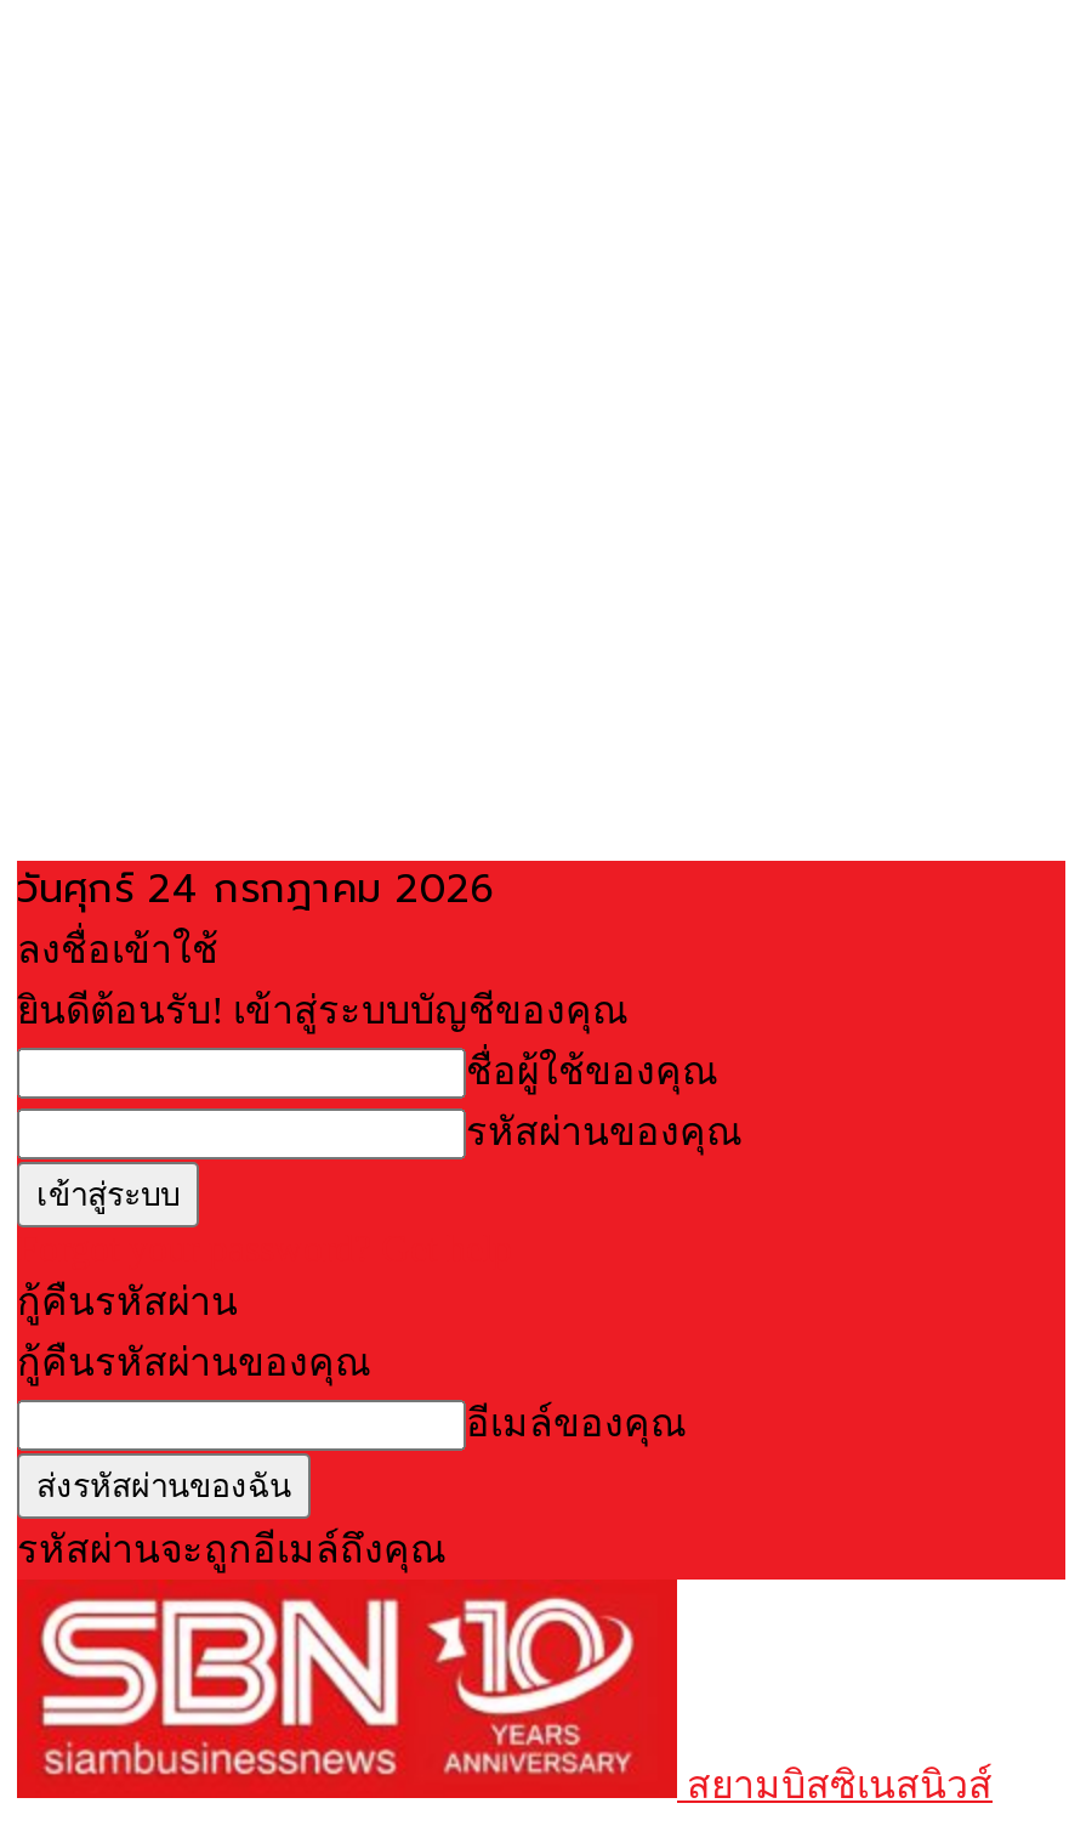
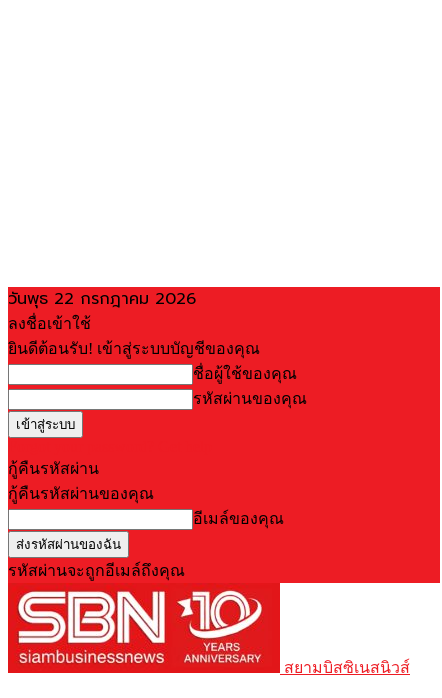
[17,861,495,919] วันศุกร์ 24 กรกฎาคม 2026 -> [8,287,196,311] วันพุธ 22 กรกฎาคม 2026

